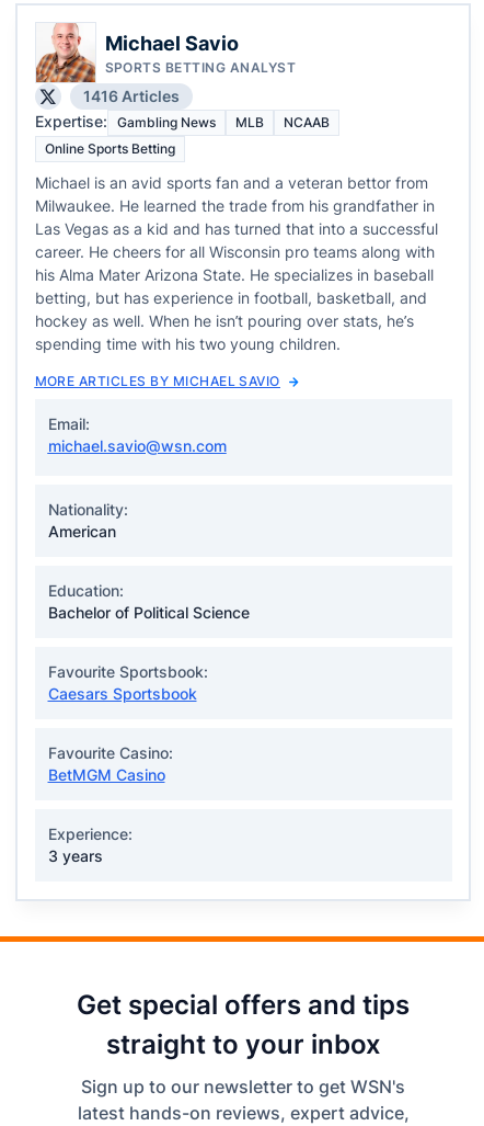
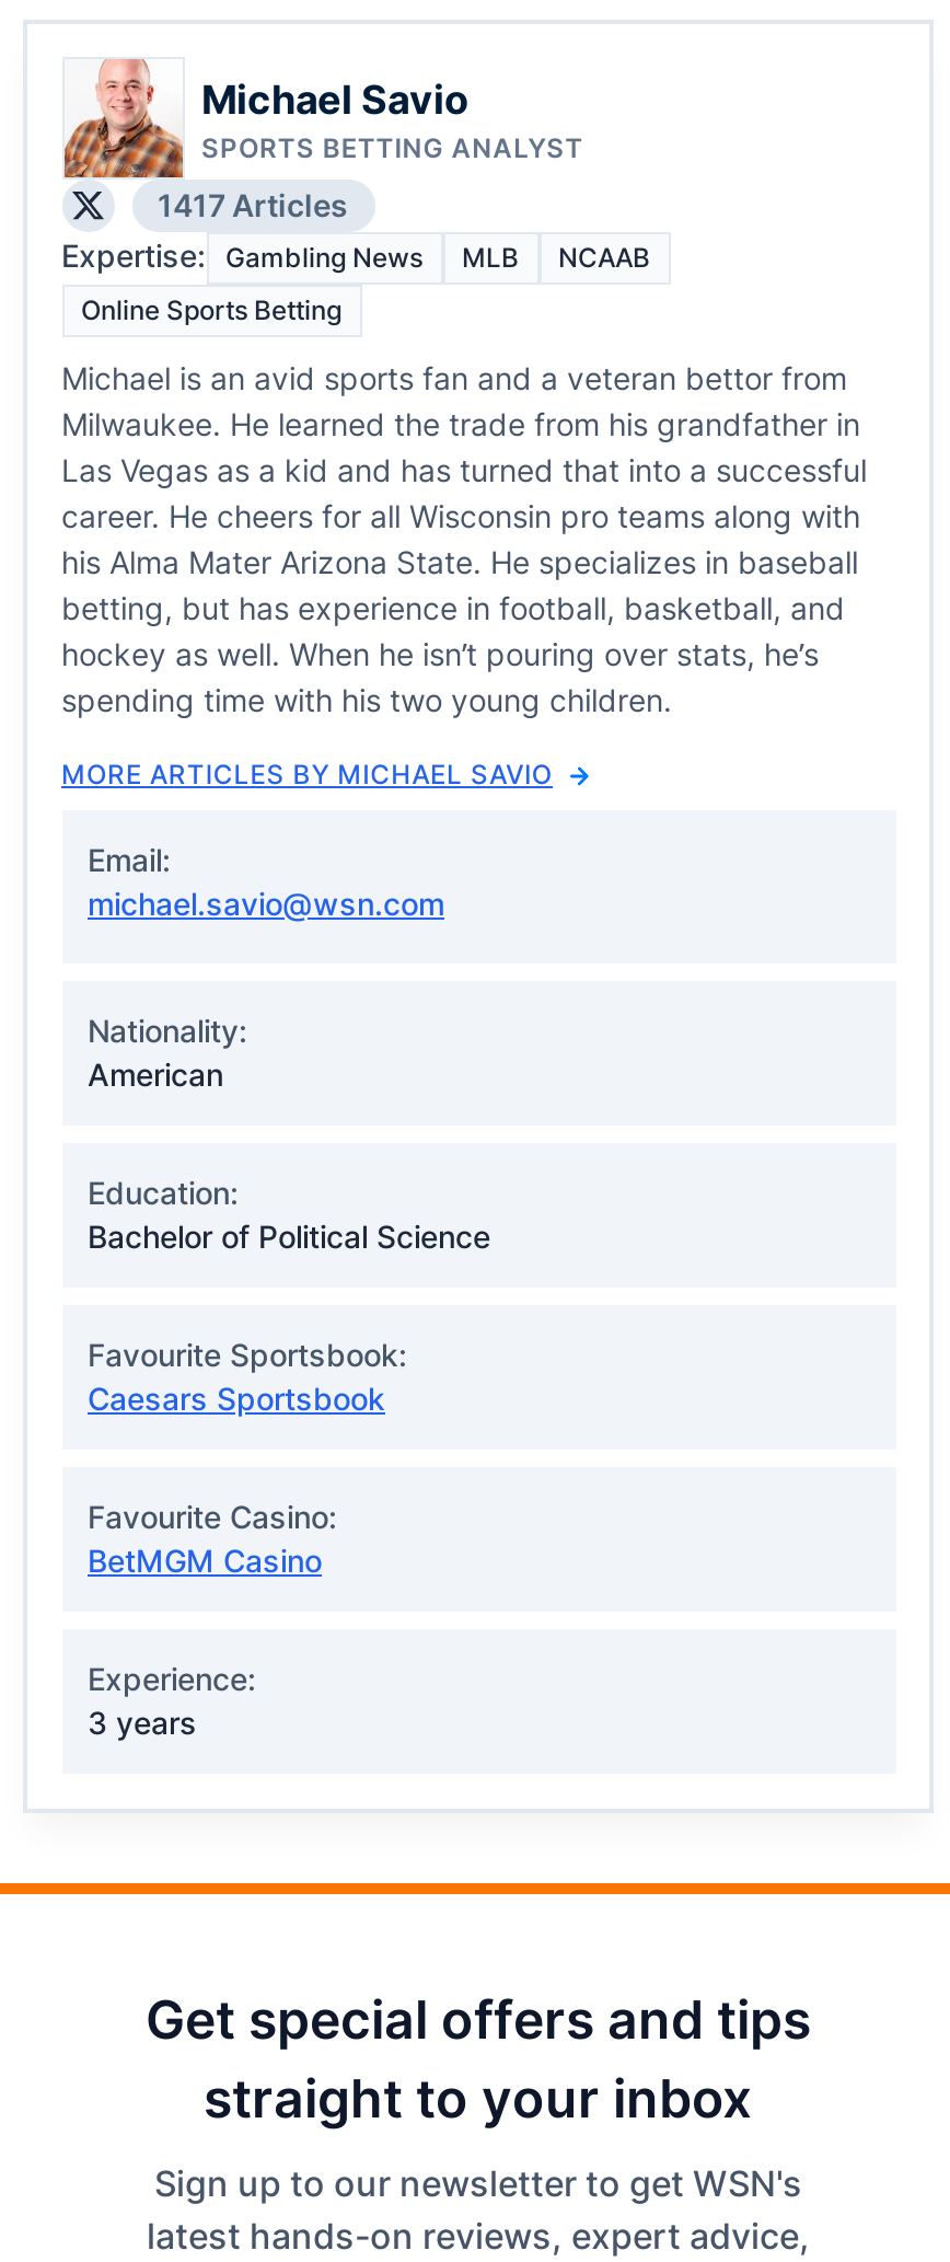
[83,87,179,105] 1416 Articles -> [158,187,348,224] 1417 Articles

